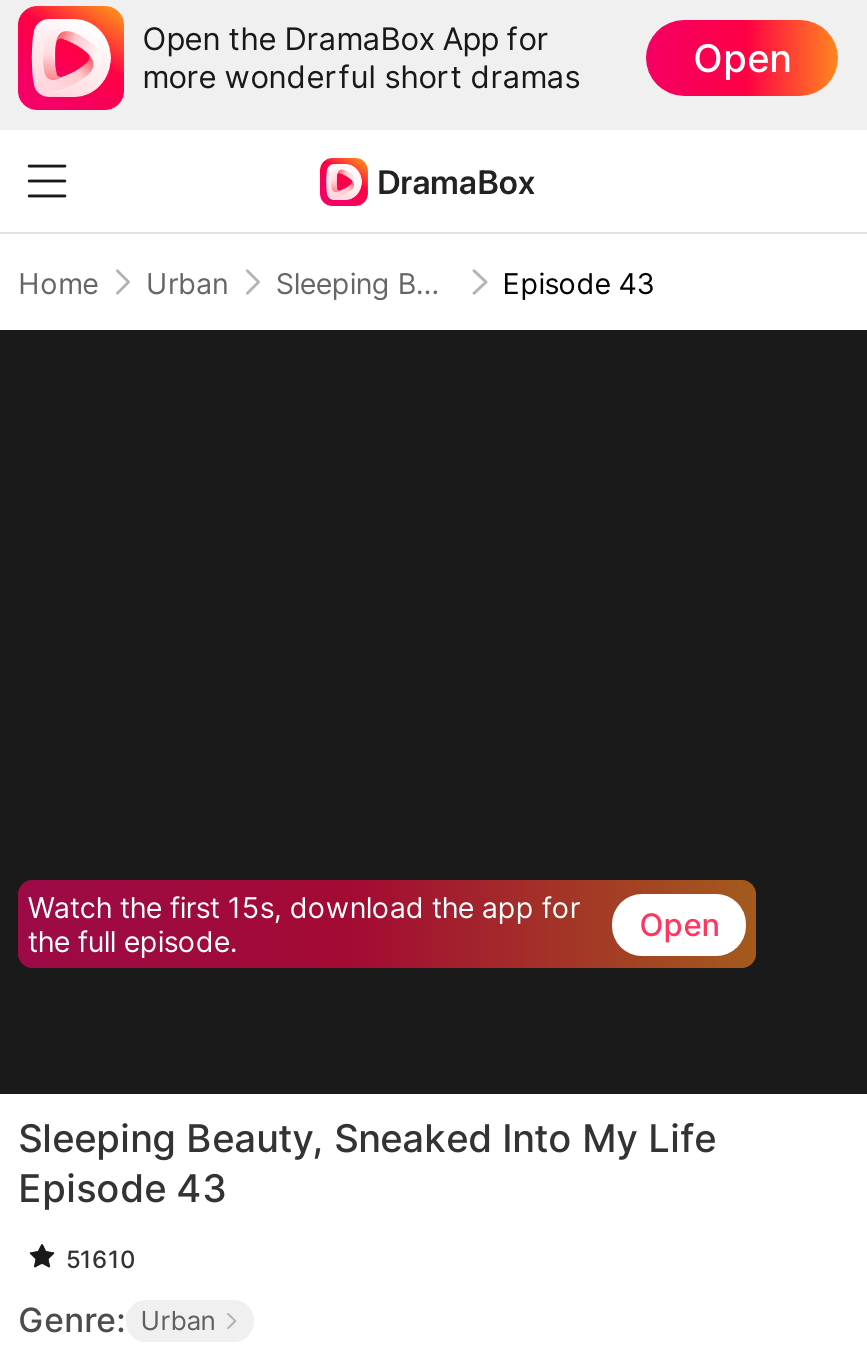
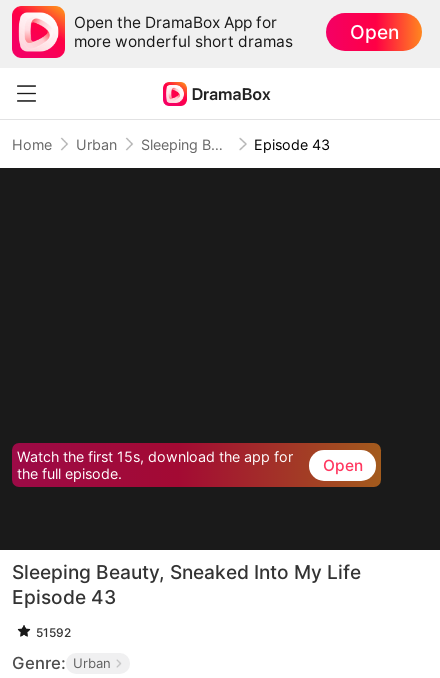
[66,1243,136,1273] 51610 -> [36,625,71,640] 51592

